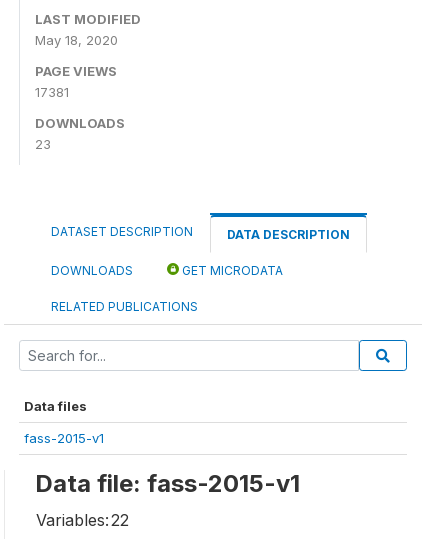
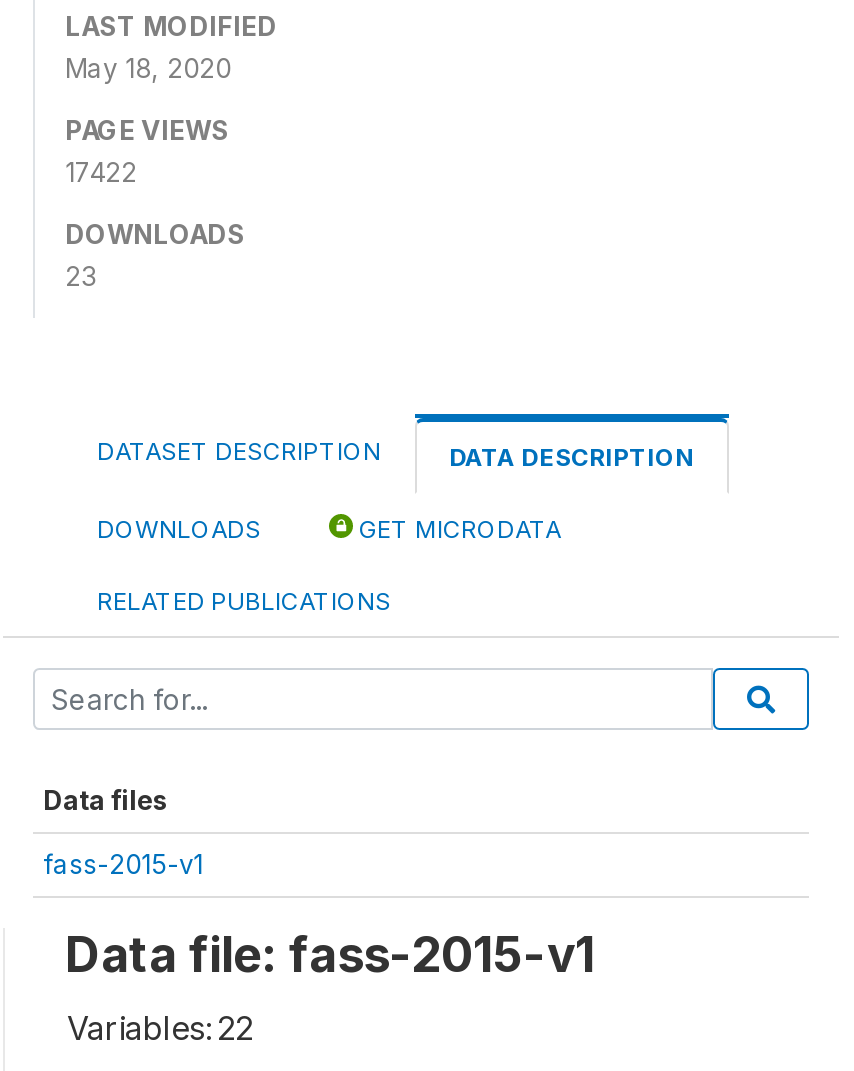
[35,84,69,100] 17381 -> [65,156,137,188] 17422

